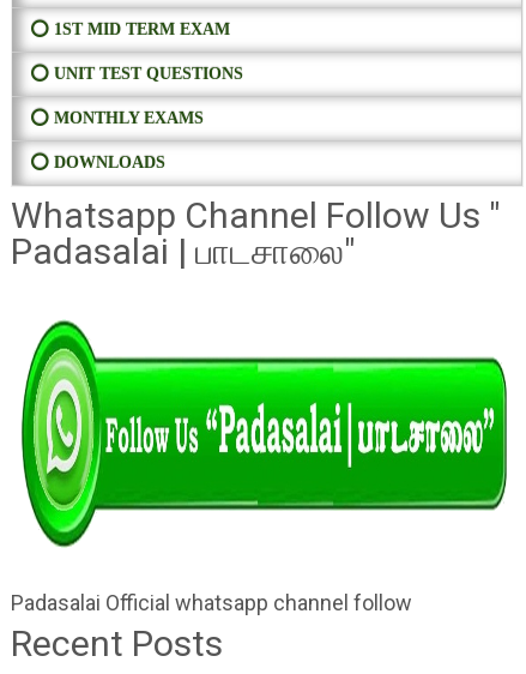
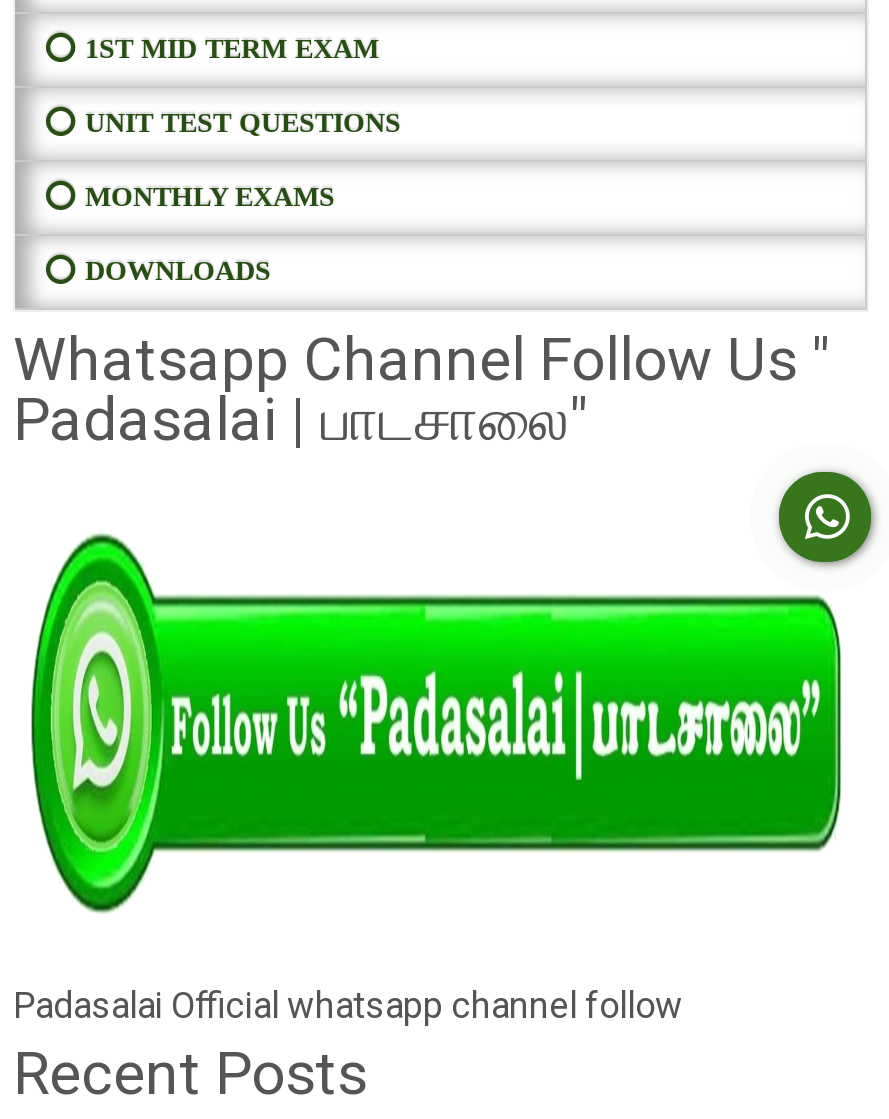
none -> [775,468,877,568] [image]

